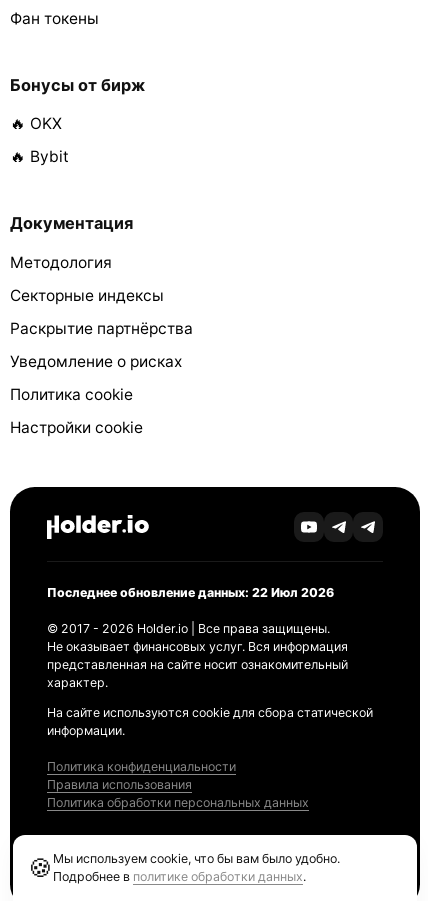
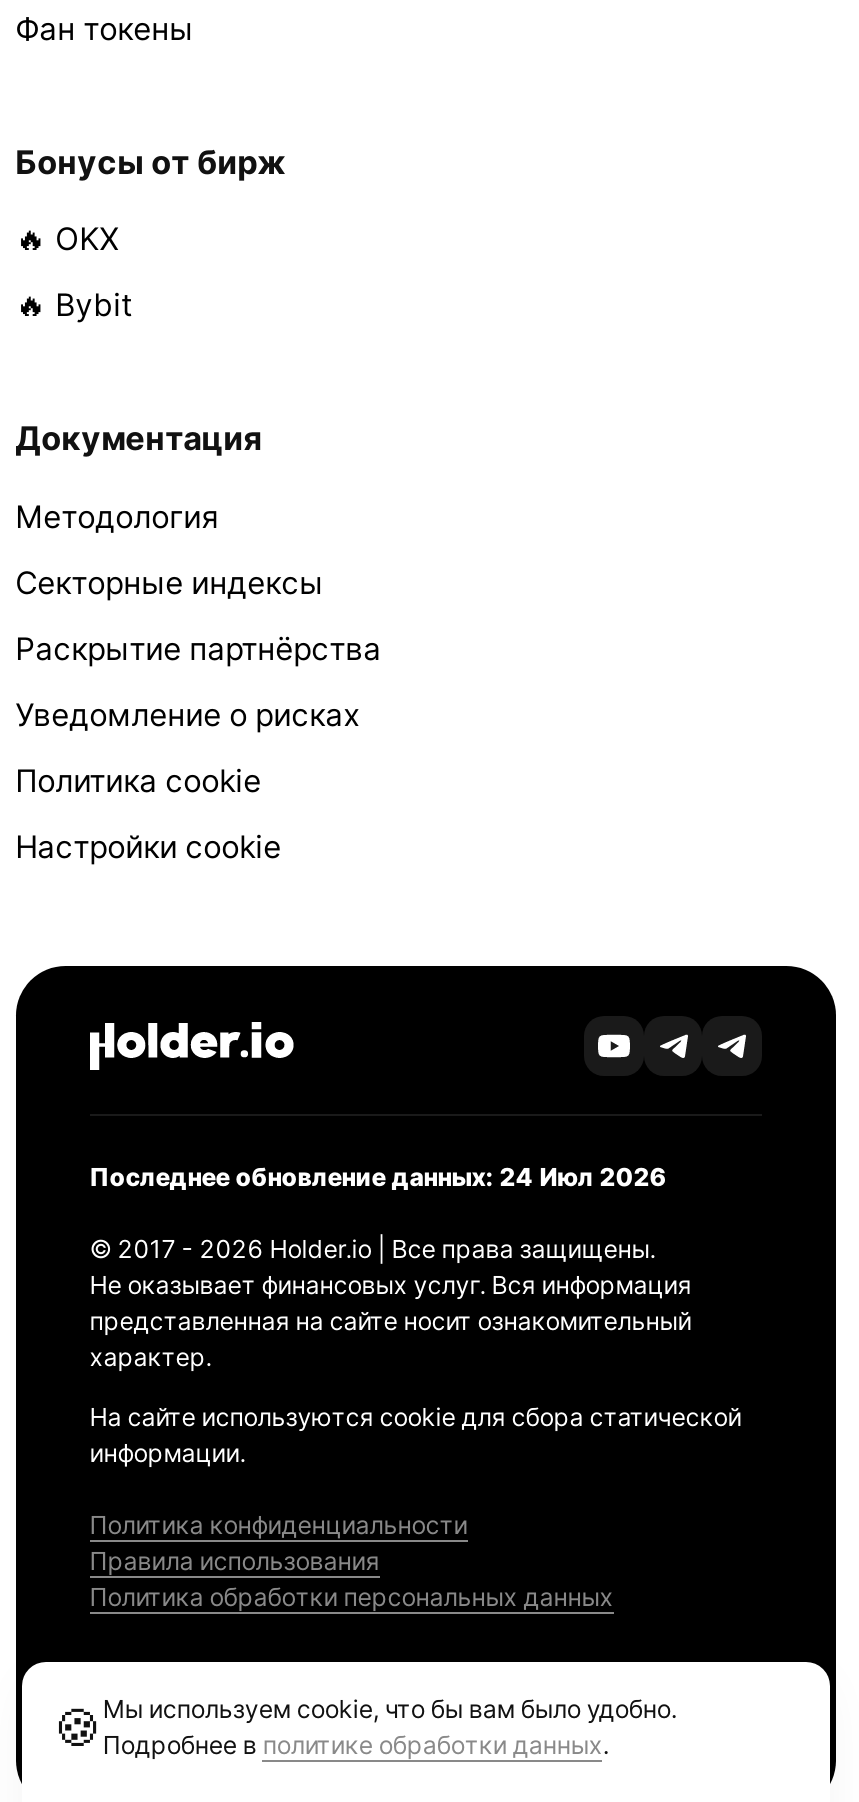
[47,585,334,600] Последнее обновление данных: 22 Июл 2026 -> [90,1162,666,1192] Последнее обновление данных: 24 Июл 2026

